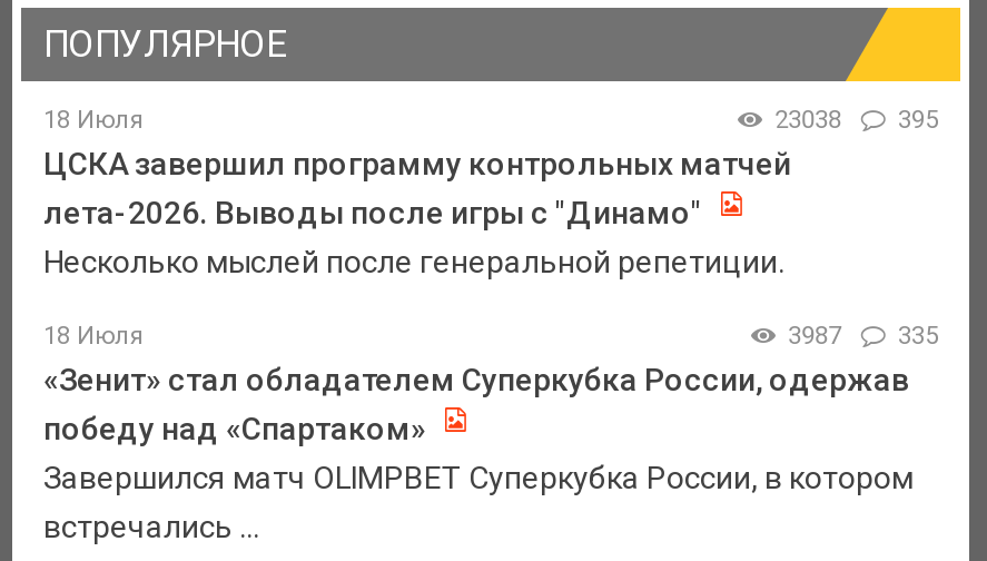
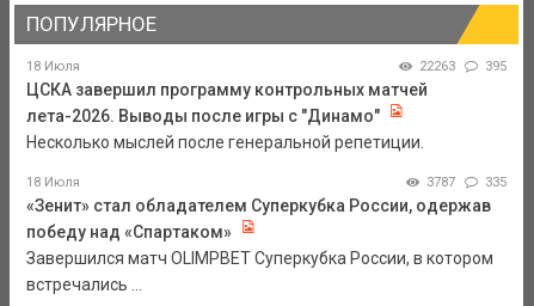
[775,107,938,136] 23038 395 -> [419,58,507,74] 22263 395
[788,323,938,352] 3987 335 -> [426,174,507,189] 3787 335

